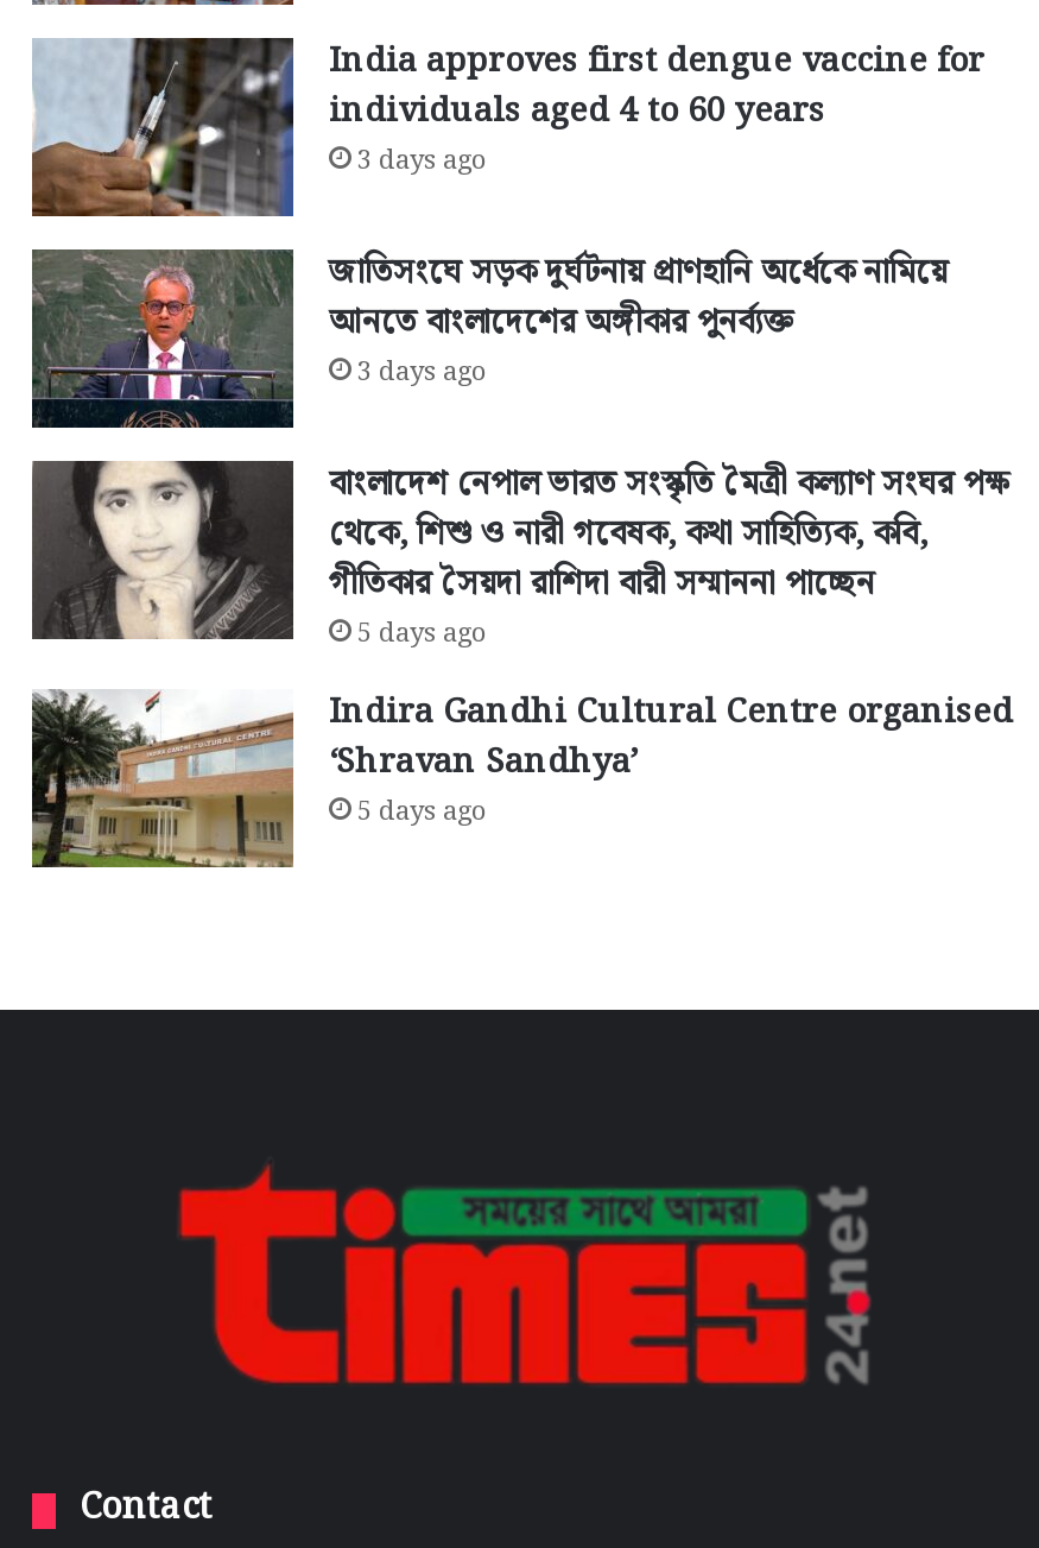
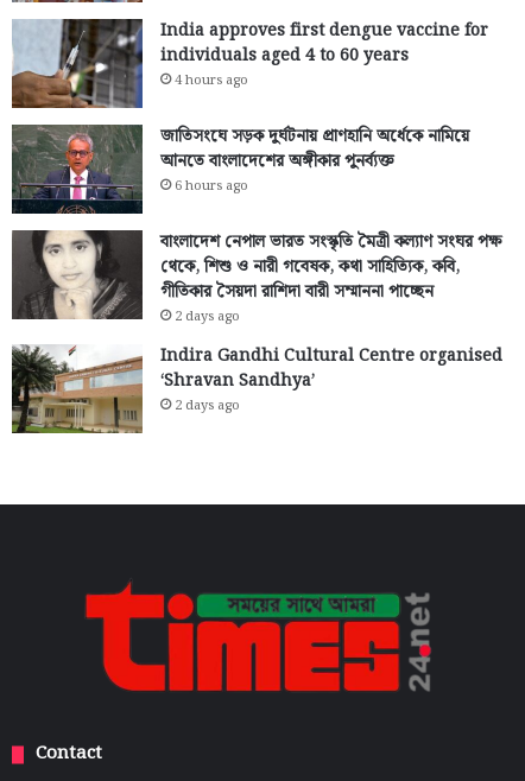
[357,140,488,183] 3 days ago -> [175,70,248,92] 4 hours ago
[357,352,488,395] 3 days ago -> [175,176,248,197] 6 hours ago
[357,613,488,656] 5 days ago -> [175,306,240,328] 2 days ago
[357,791,488,834] 5 days ago -> [175,395,240,417] 2 days ago

